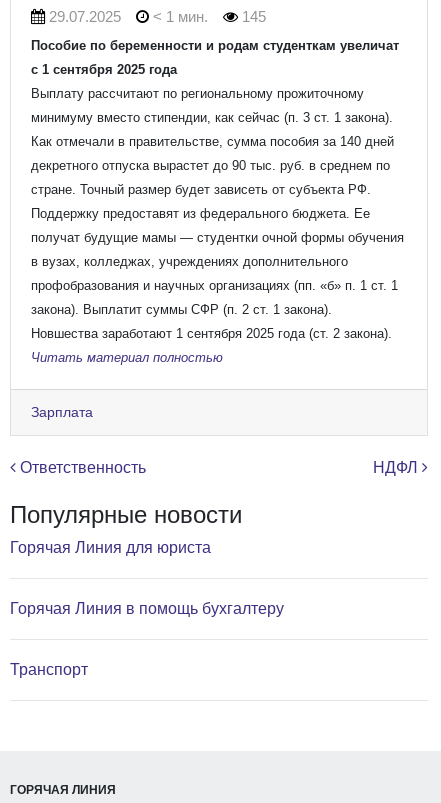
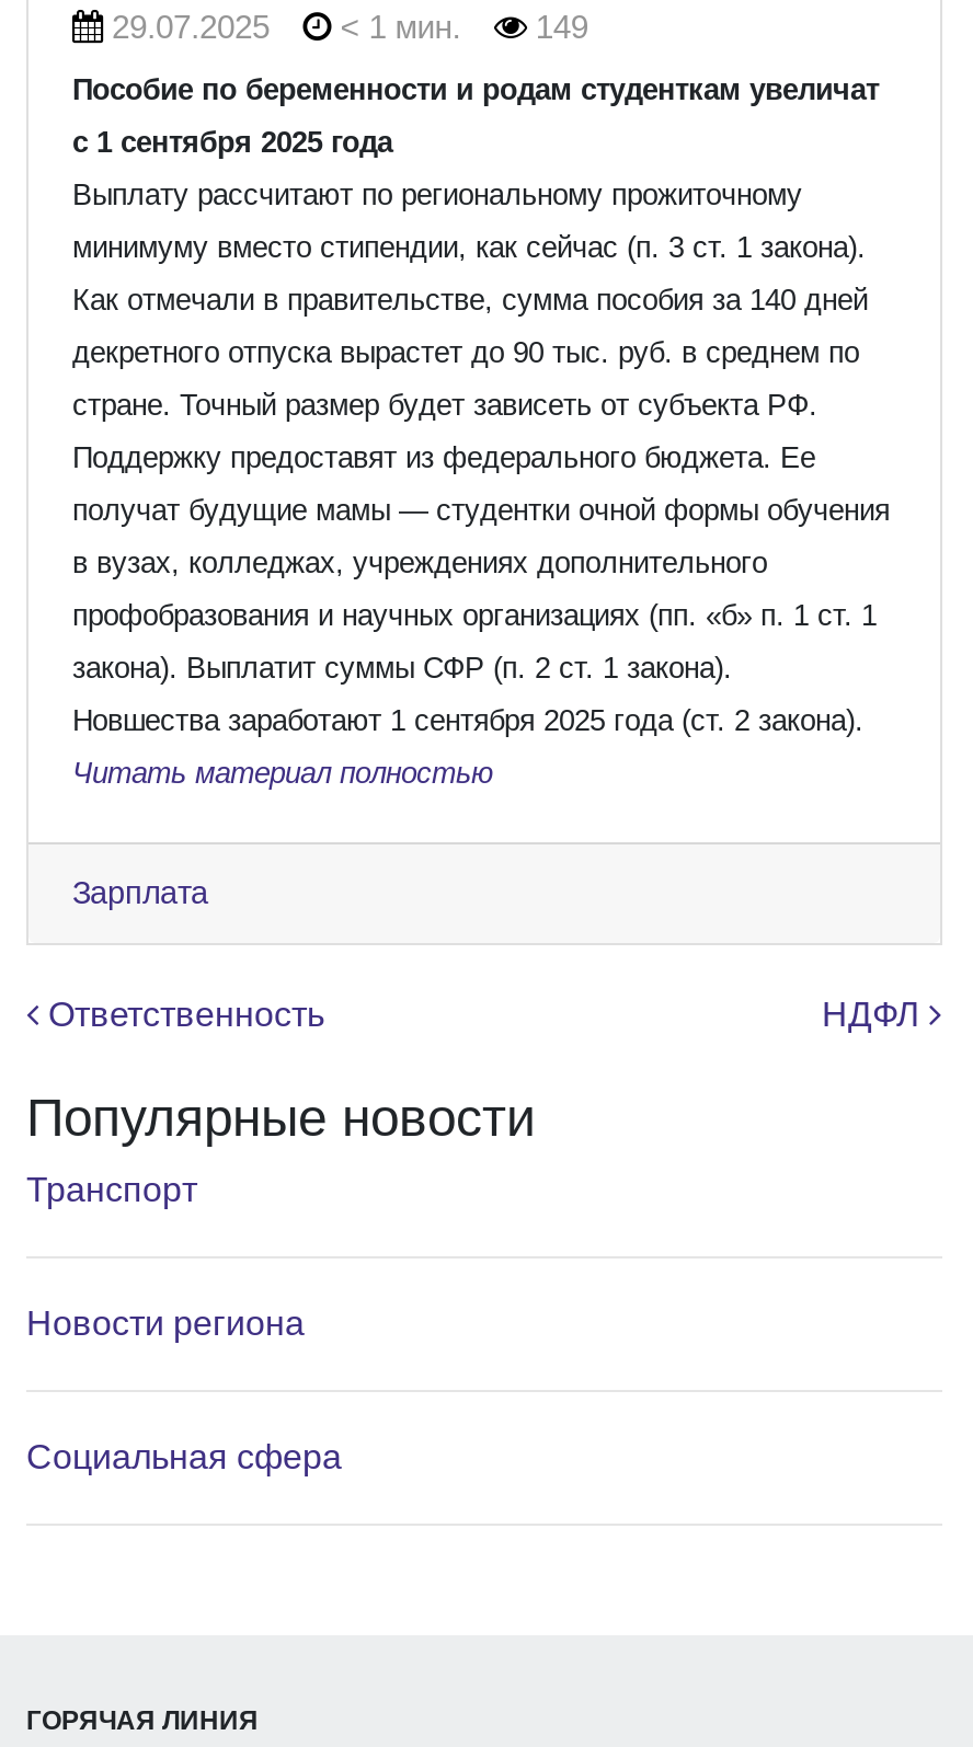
[45,7,266,24] 29.07.2025 < 1 мин. 145 -> [103,9,588,46] 29.07.2025 < 1 мин. 149
[10,538,211,555] Горячая Линия для юриста -> none
[10,599,284,616] Горячая Линия в помощь бухгалтеру -> none
moved [10,660,88,677] -> [26,1172,197,1209]: Транспорт
none -> [26,1306,305,1343] Новости региона
none -> [26,1439,342,1476] Социальная сфера

